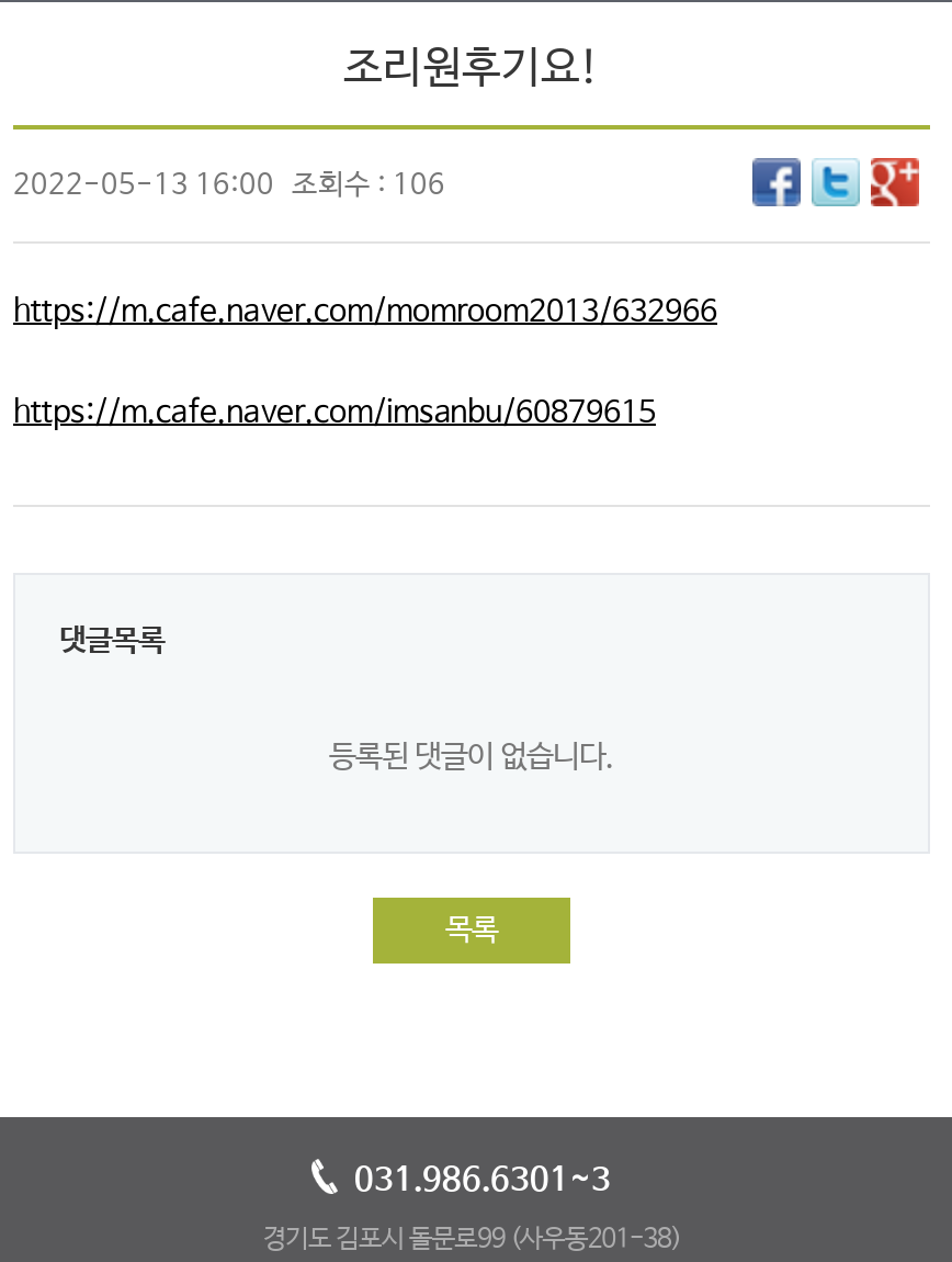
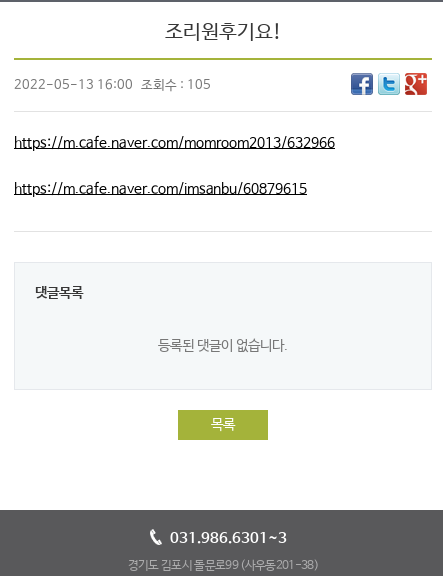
[13,169,445,202] 2022-05-13 16:00 조회수 : 106 -> [14,78,211,93] 2022-05-13 16:00 조회수 : 105

